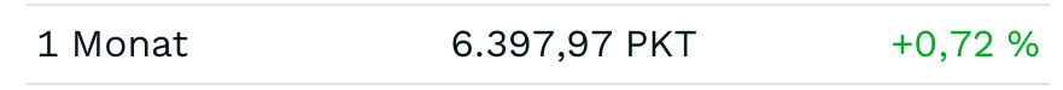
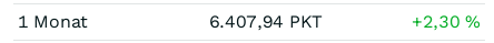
[450,20,697,66] 6.397,97 PKT -> [209,11,323,32] 6.407,94 PKT
[891,20,1040,66] +0,72% -> [412,11,481,32] +2,30%

